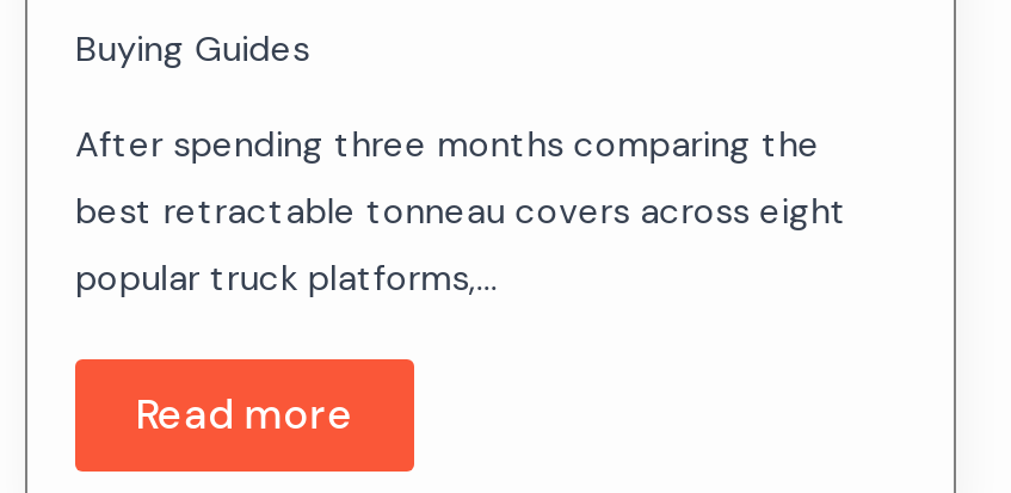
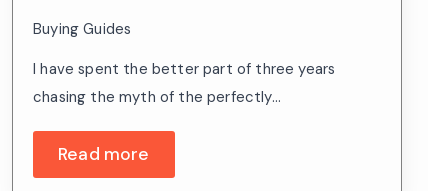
[75,121,847,302] After spending three months comparing the | best retractable tonneau covers across eight | popular truck platforms,… -> [33,59,335,107] I have spent the better part of three years | chasing the myth of the perfectly…

